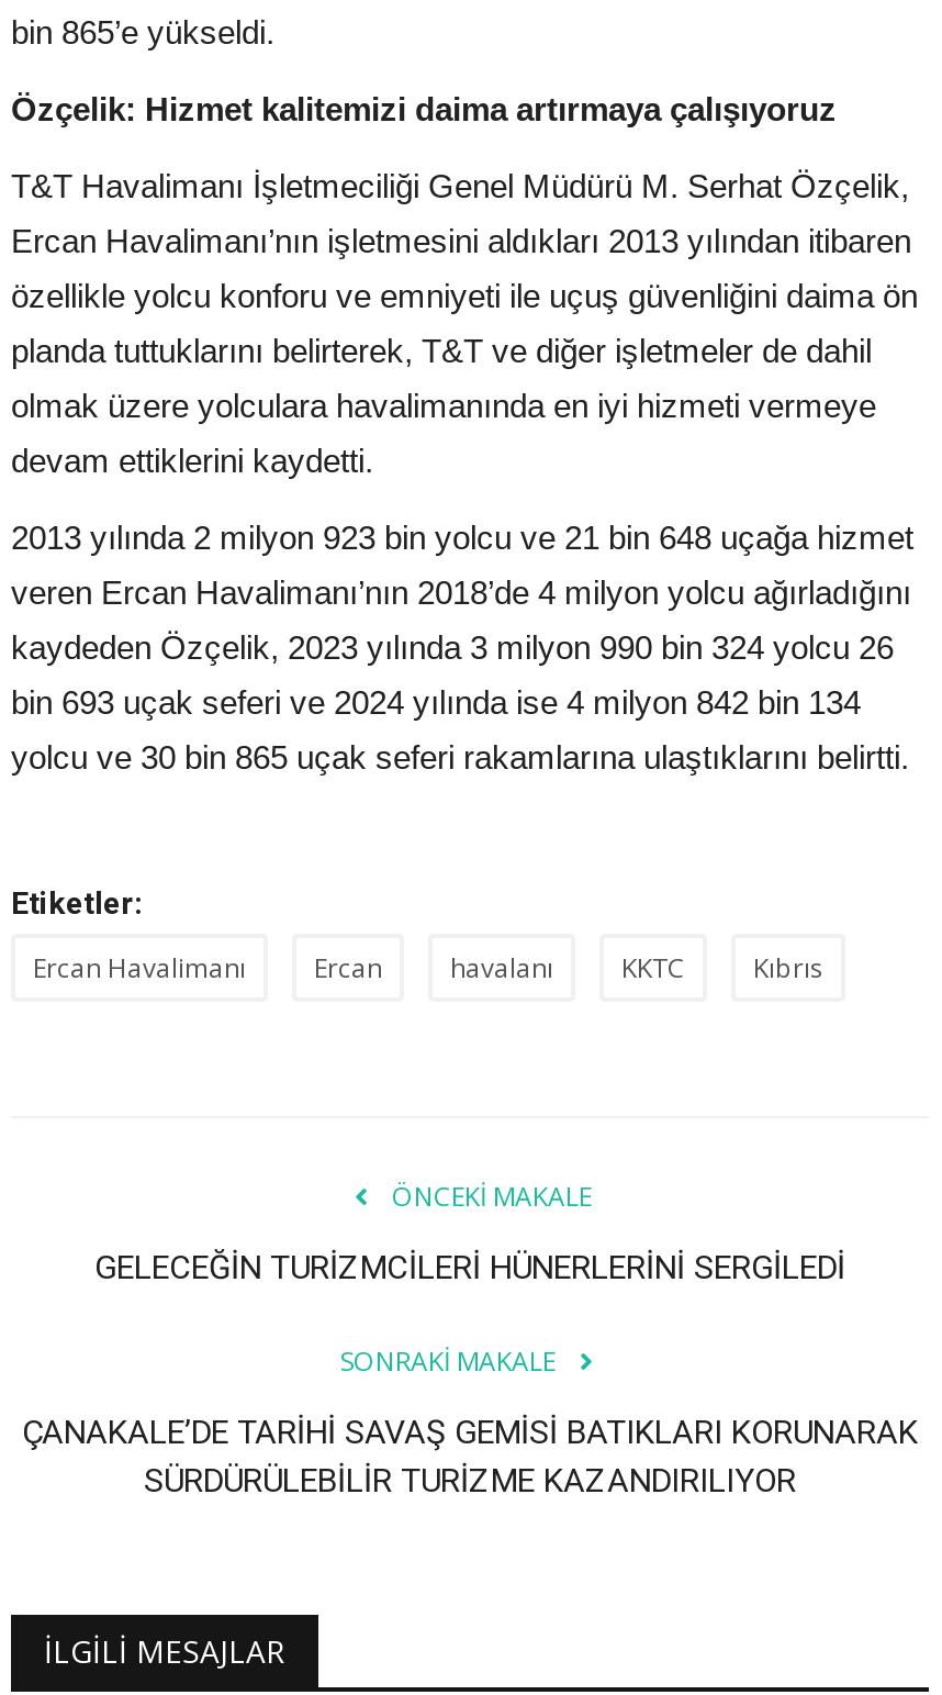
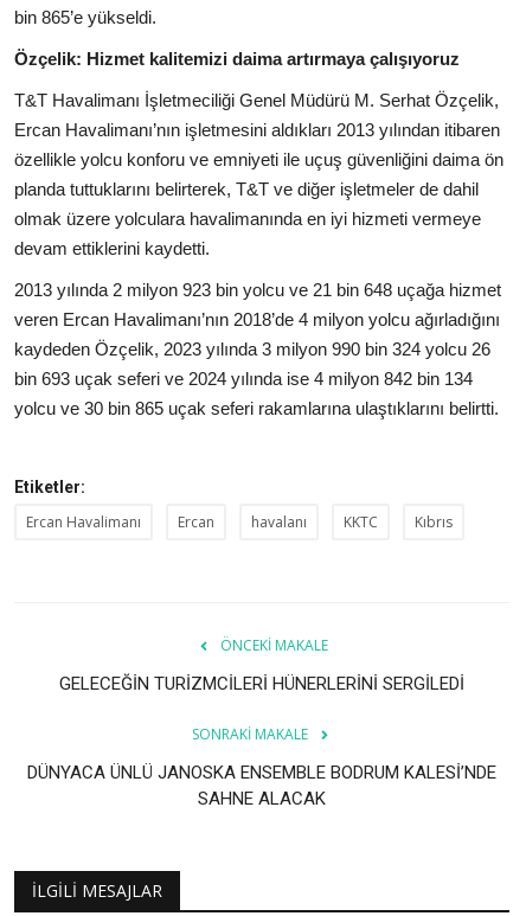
[22,1412,918,1500] ÇANAKALE’DE TARİHİ SAVAŞ GEMİSİ BATIKLARI KORUNARAK | SÜRDÜRÜLEBİLİR TURİZME KAZANDIRILIYOR -> [27,762,496,809] DÜNYACA ÜNLÜ JANOSKA ENSEMBLE BODRUM KALESİ’NDE | SAHNE ALACAK

